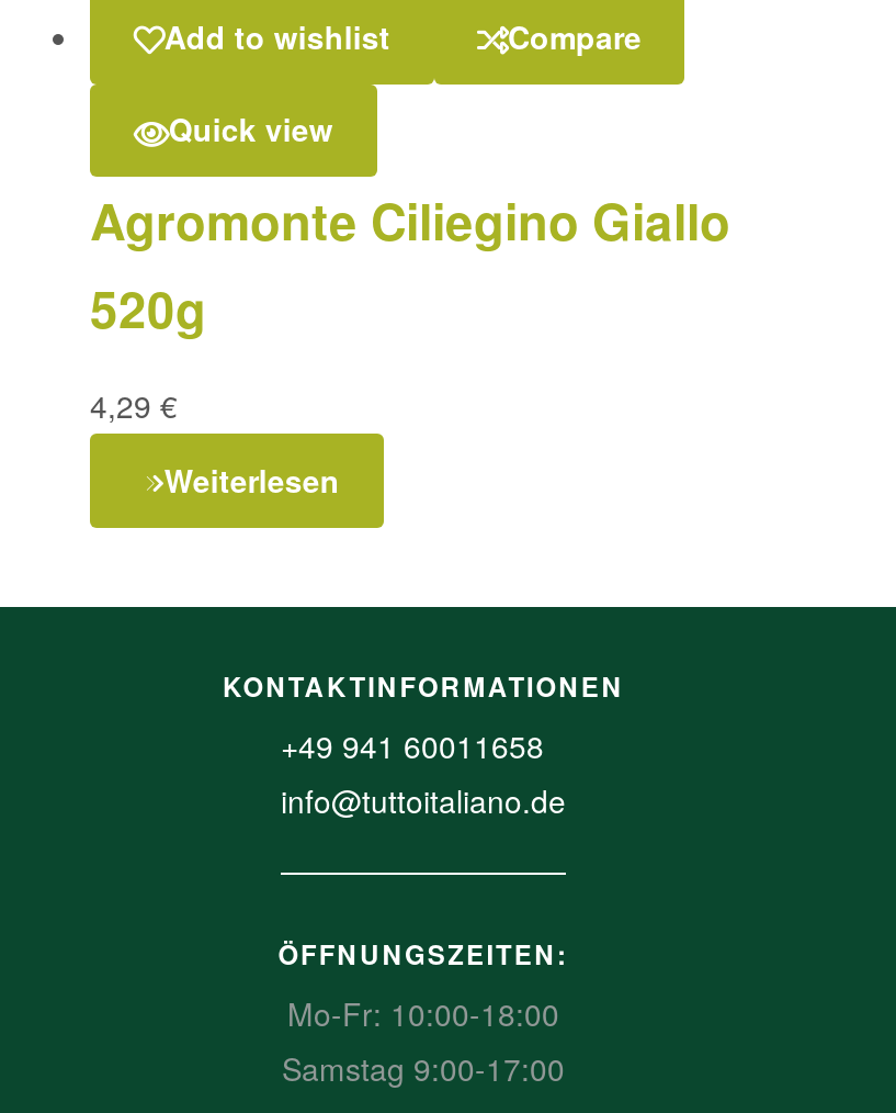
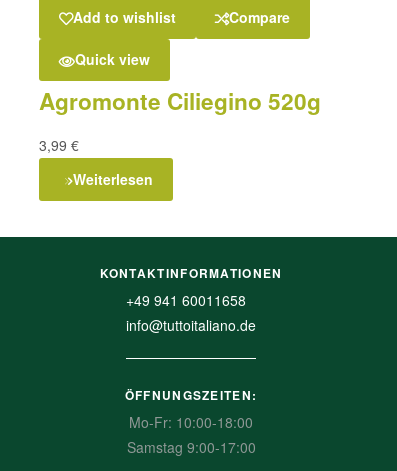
[90,186,730,344] Agromonte Ciliegino Giallo | 520g -> [39,85,321,117] Agromonte Ciliegino 520g
[90,384,178,428] 4,29 € -> [39,135,79,155] 3,99 €

